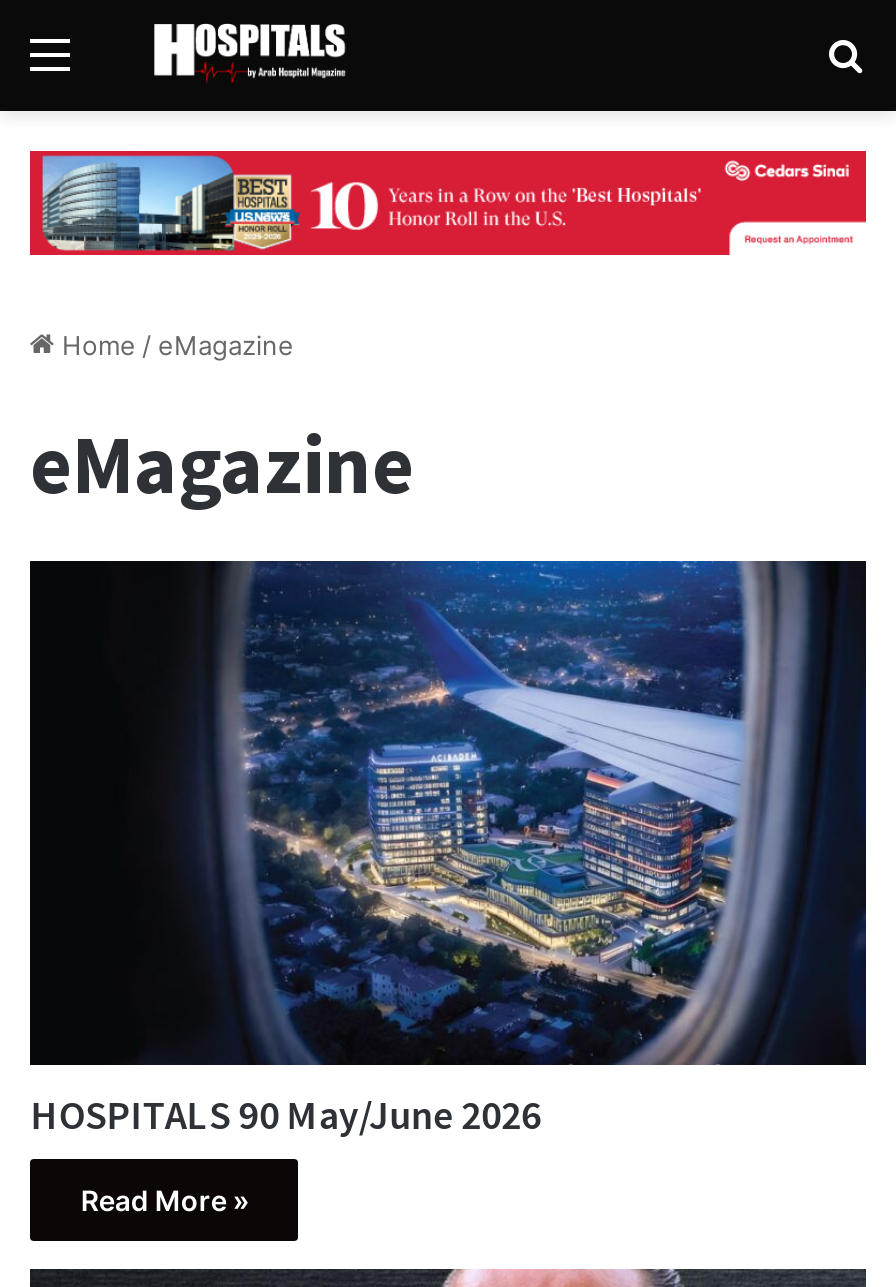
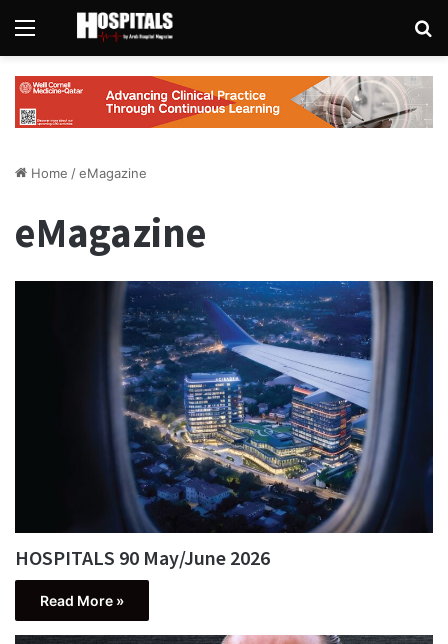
[38,149,868,257] [image] -> [18,75,433,129] [image]

